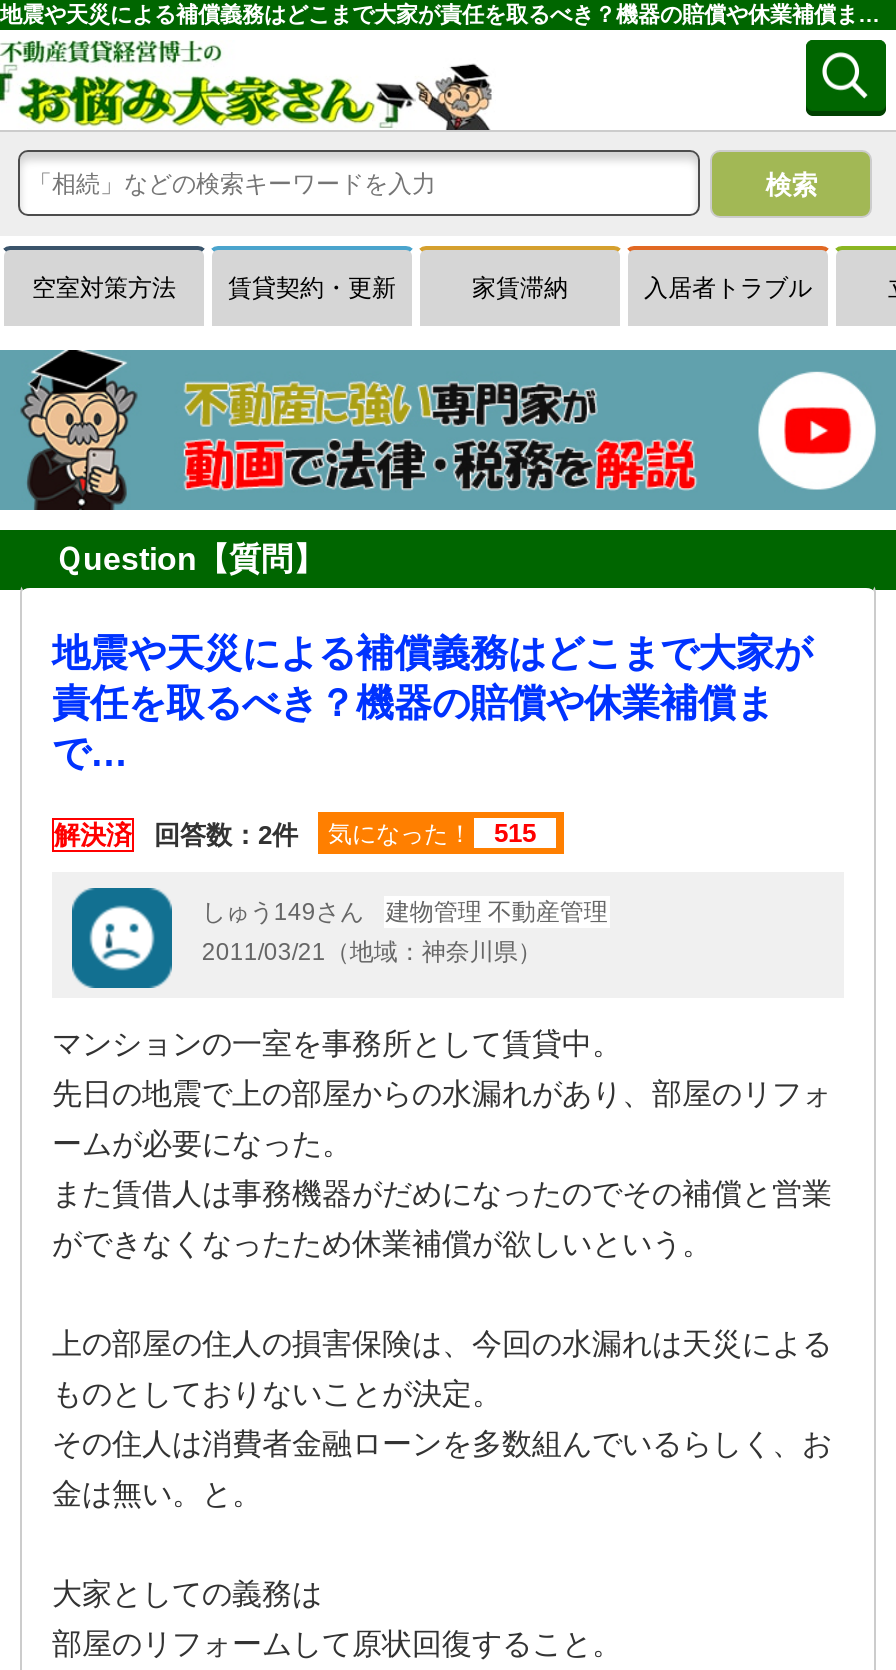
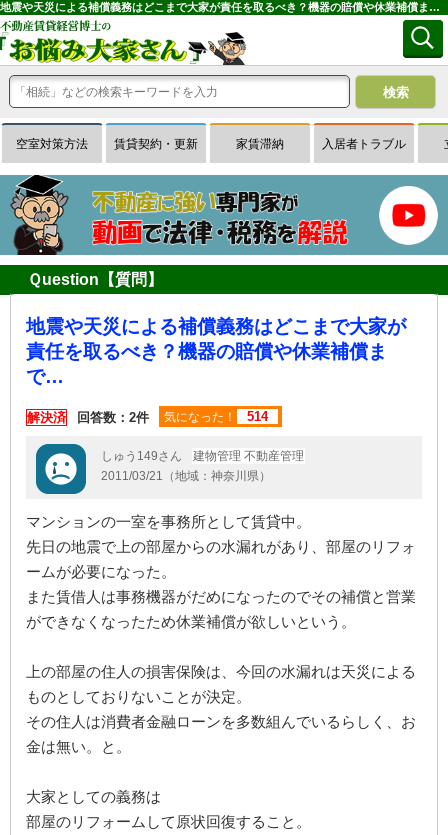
[494,817,536,847] 515 -> [247,409,268,424] 514

